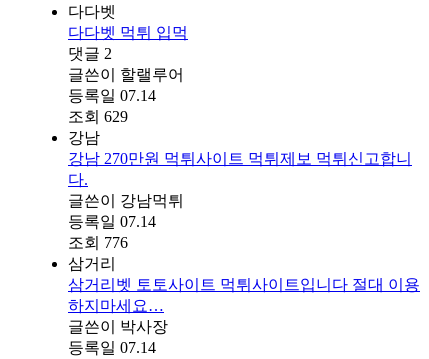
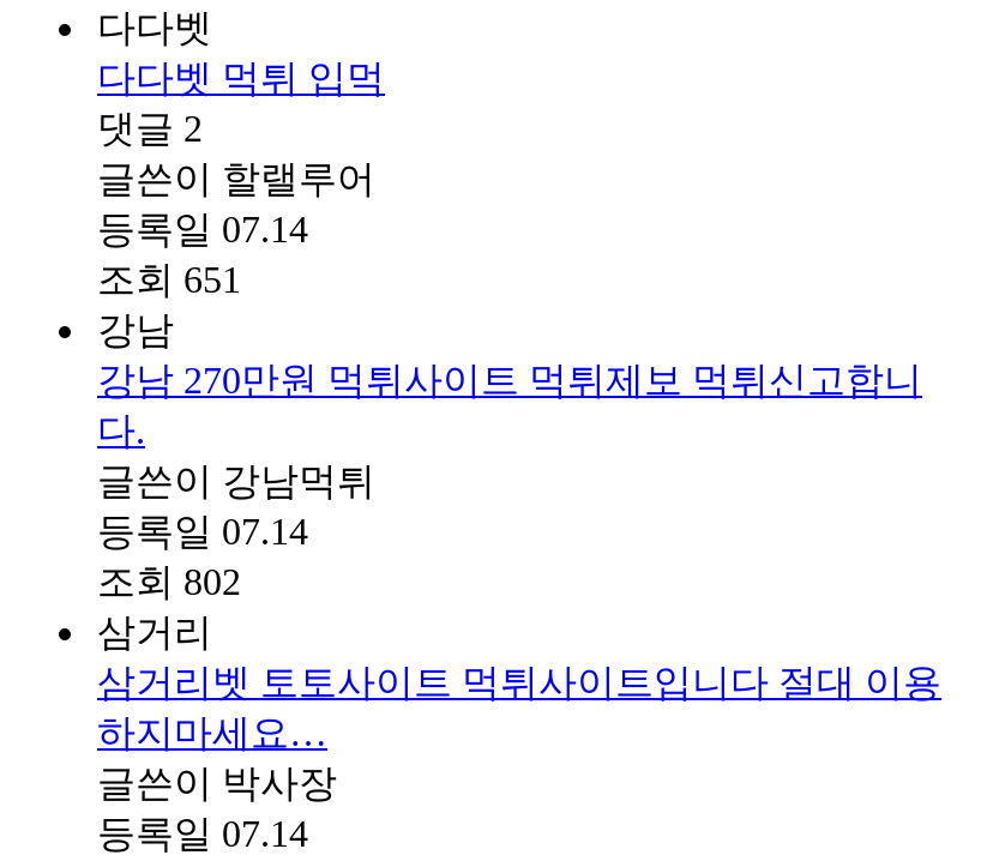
[68,108,128,125] 조회 629 -> [97,259,241,300] 조회 651
[68,234,128,251] 조회 776 -> [97,562,241,602] 조회 802

